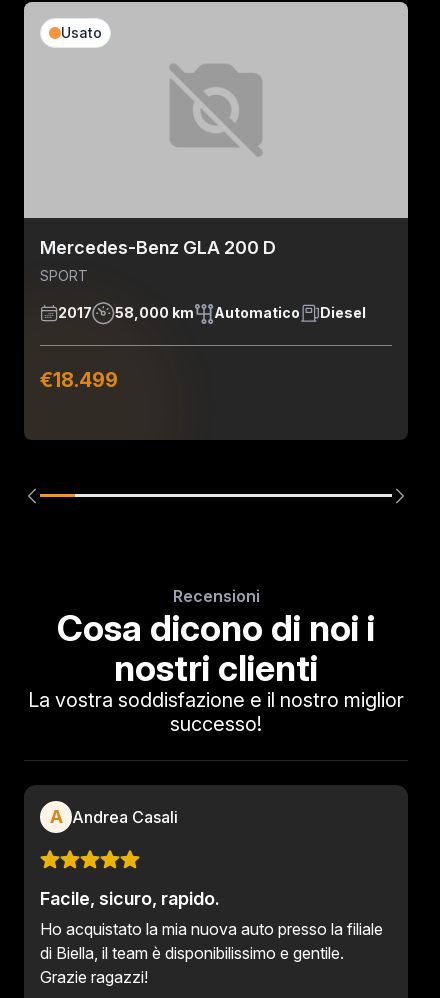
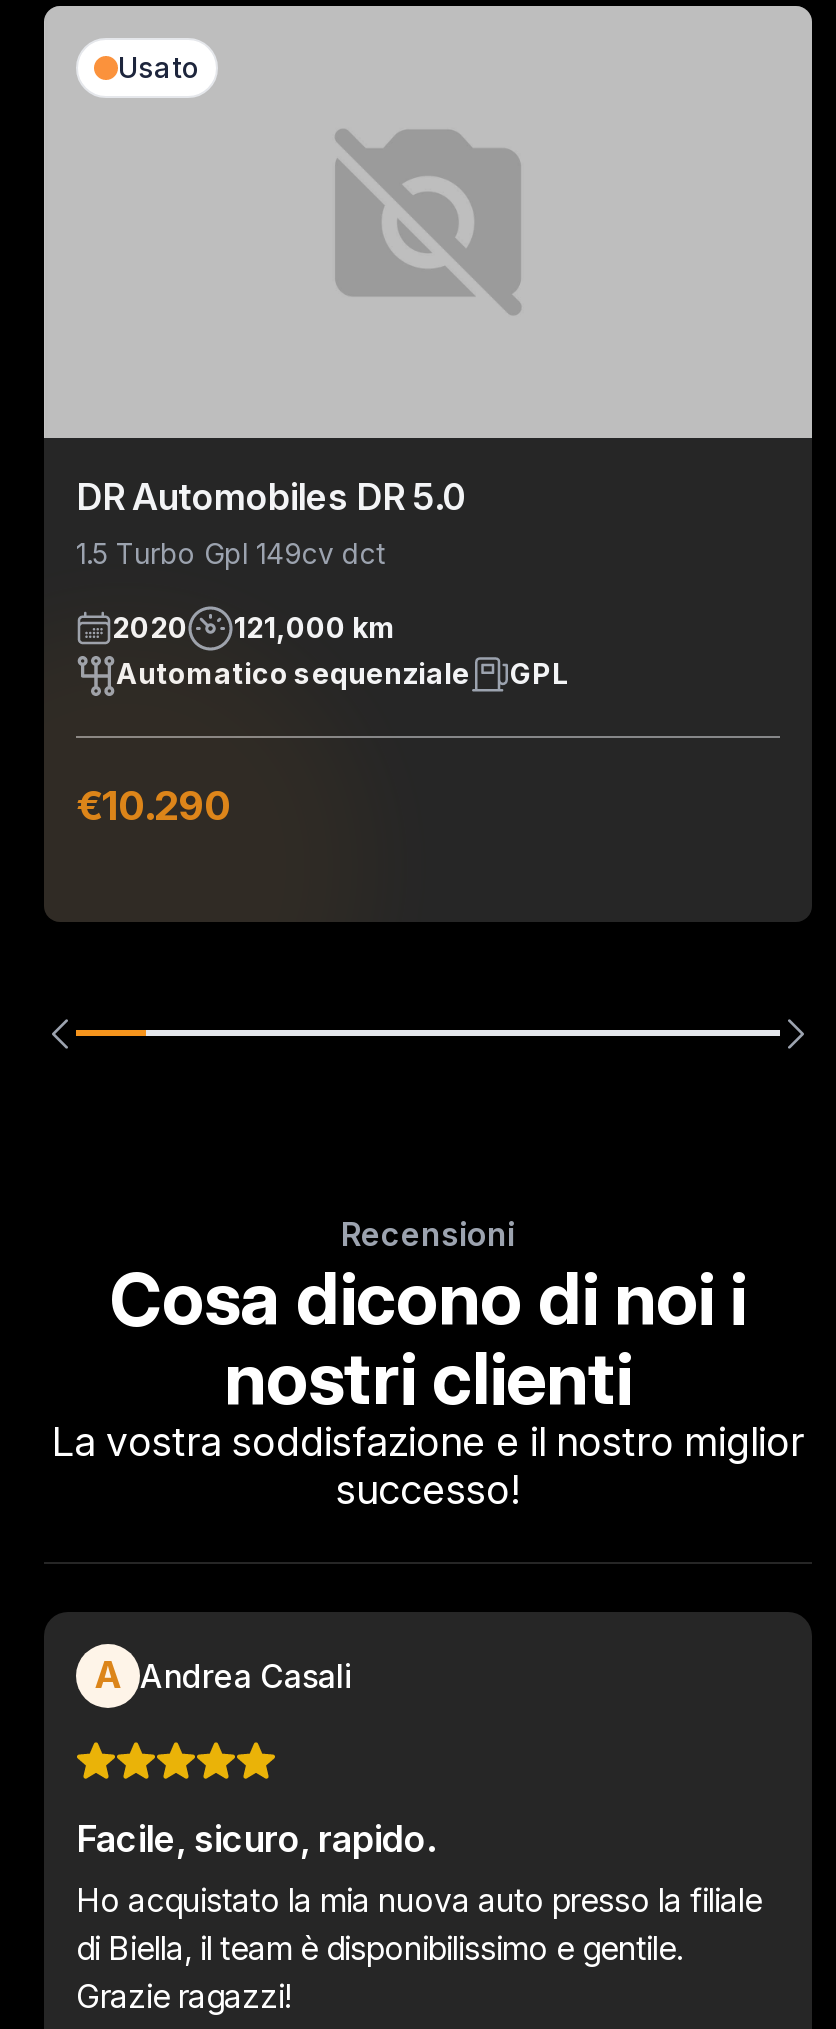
[40,237,276,284] Mercedes-Benz GLA 200 D | SPORT -> [76,476,466,570] DR Automobiles DR 5.0 | 1.5 Turbo Gpl 149cv dct
[58,304,366,321] 2017 | 58,000 km | Automatico | Diesel -> [112,611,568,690] 2020 | 121,000 km | Automatico sequenziale | GPL
[40,368,118,392] €18.499 -> [76,782,232,830] €10.290

